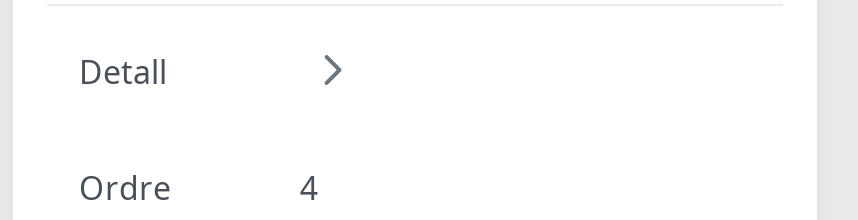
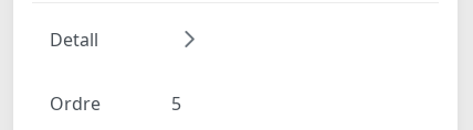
[300,166,318,210] 4 -> [172,91,182,116] 5

